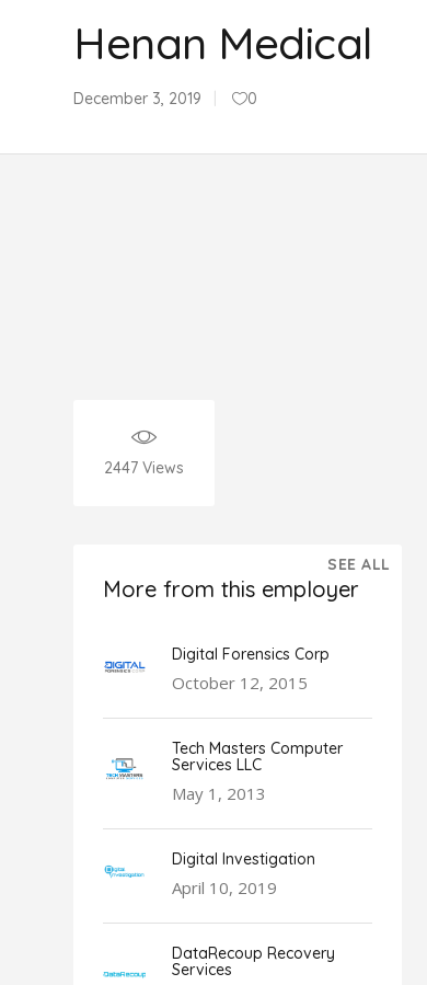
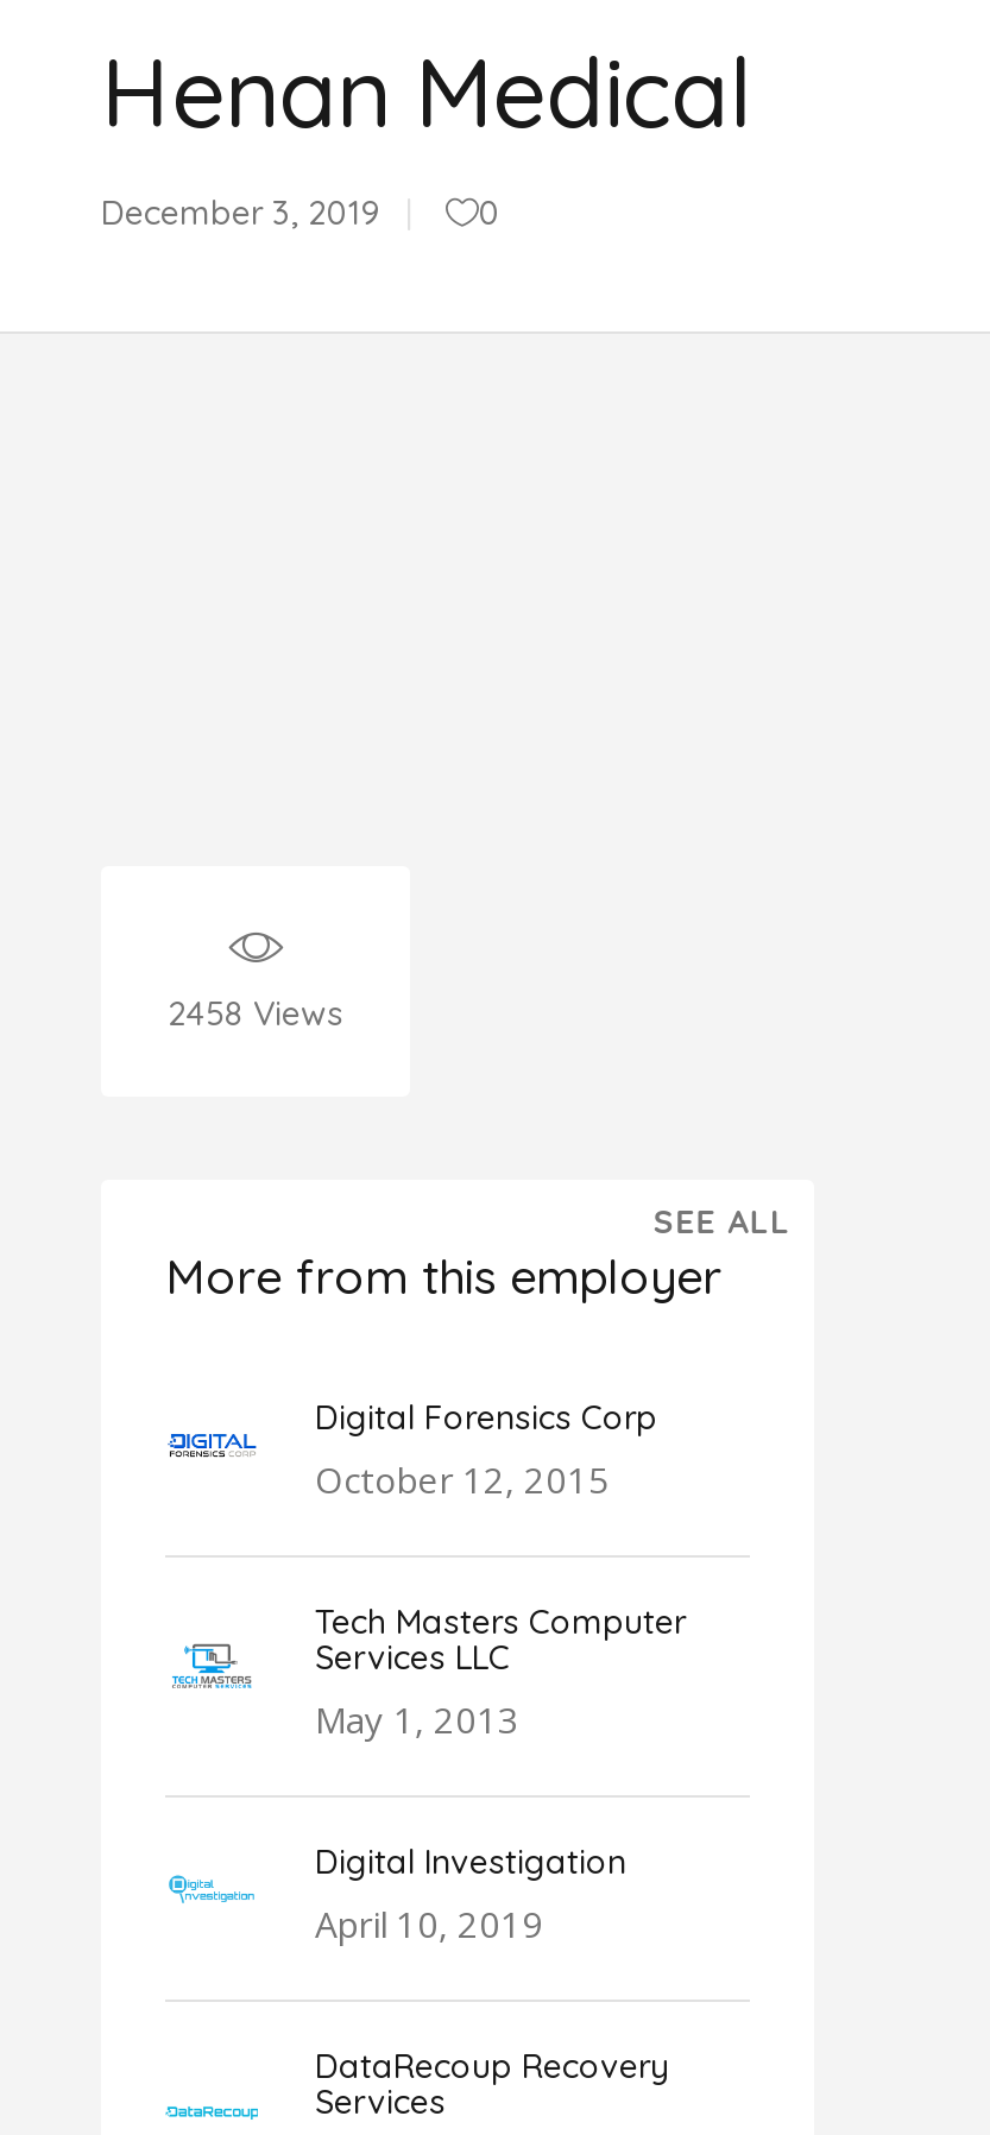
[104,458,184,478] 2447 Views -> [168,992,343,1035] 2458 Views

